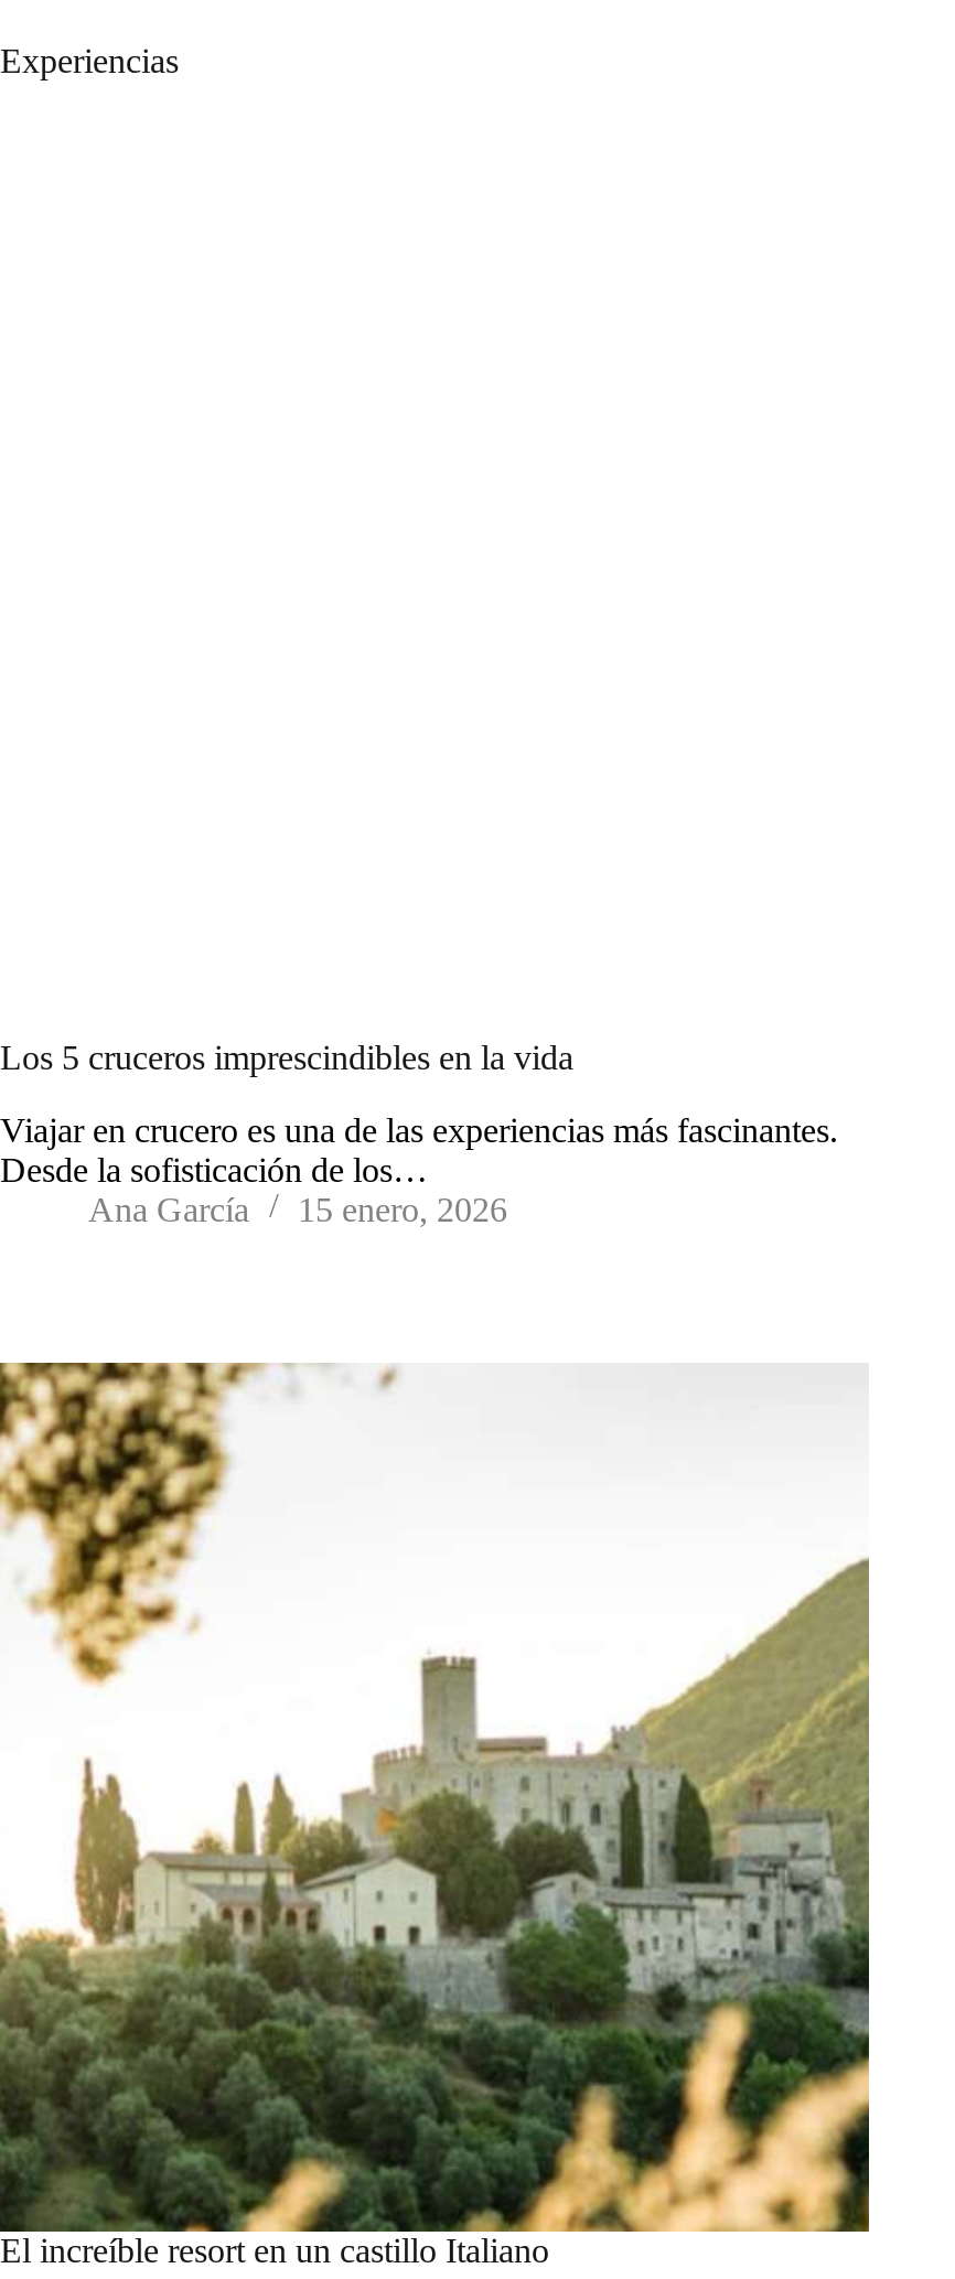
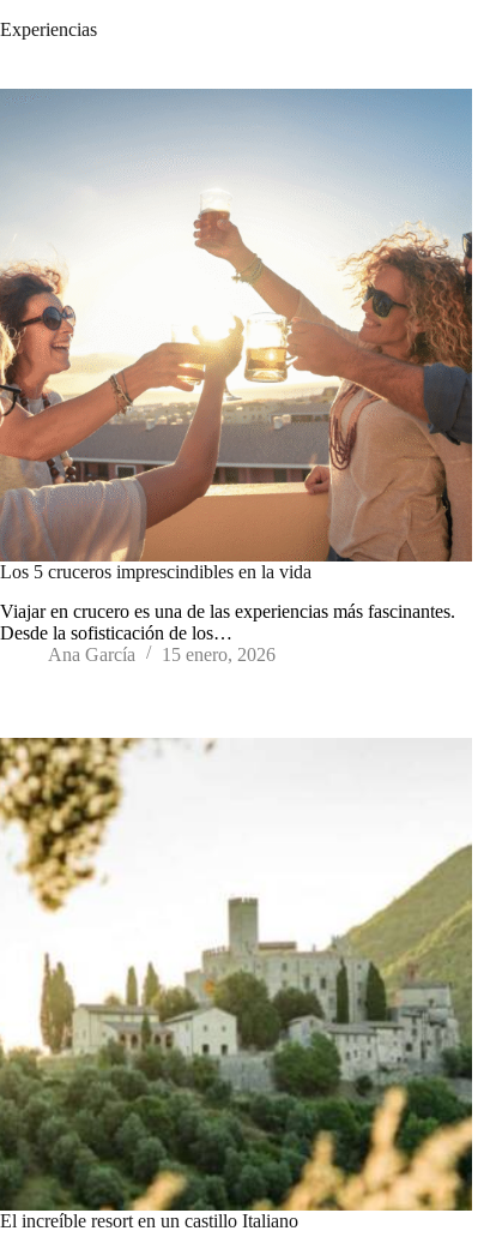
none -> [4,88,473,563] [image]

